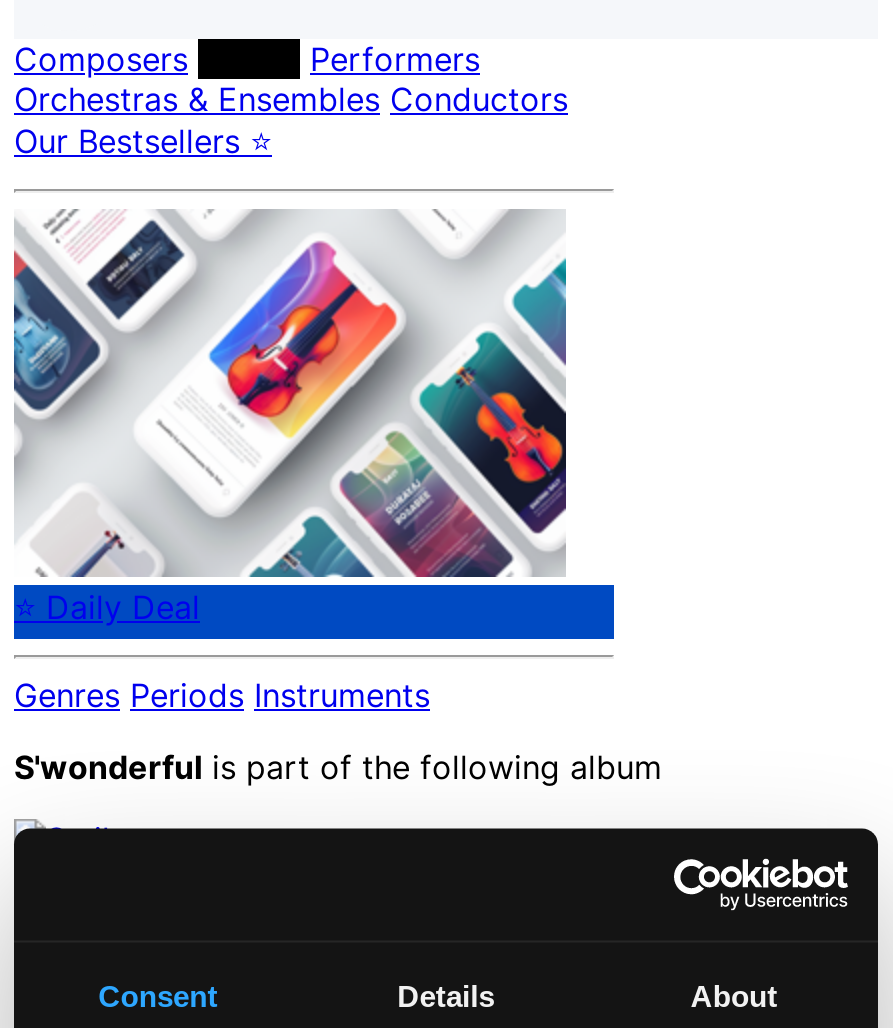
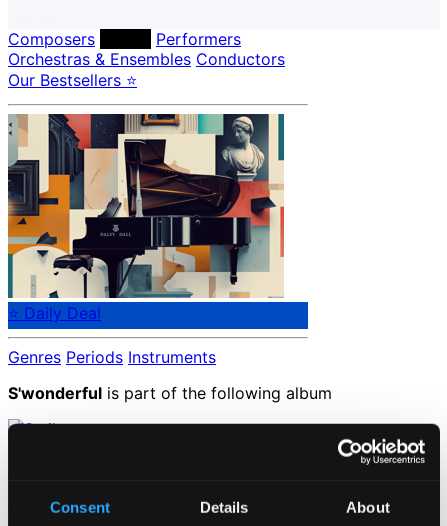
[12,209,568,579] [image] -> [7,113,285,299] [image]

